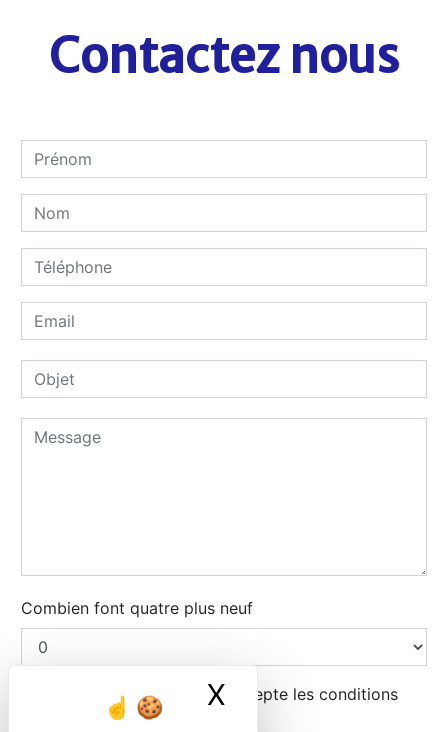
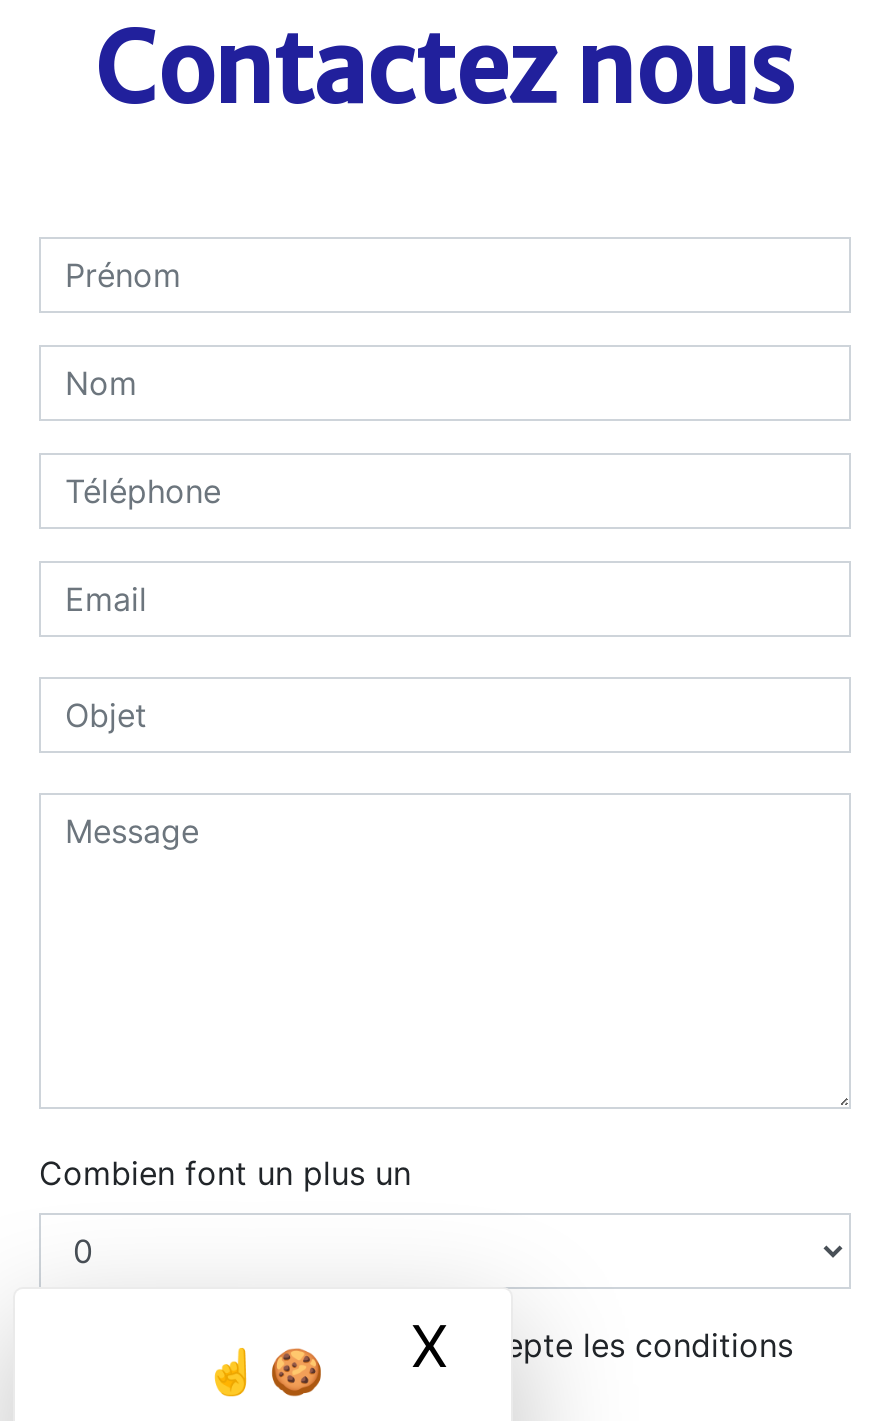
[21,598,253,618] Combien font quatre plus neuf -> [39,1153,411,1193] Combien font un plus un

